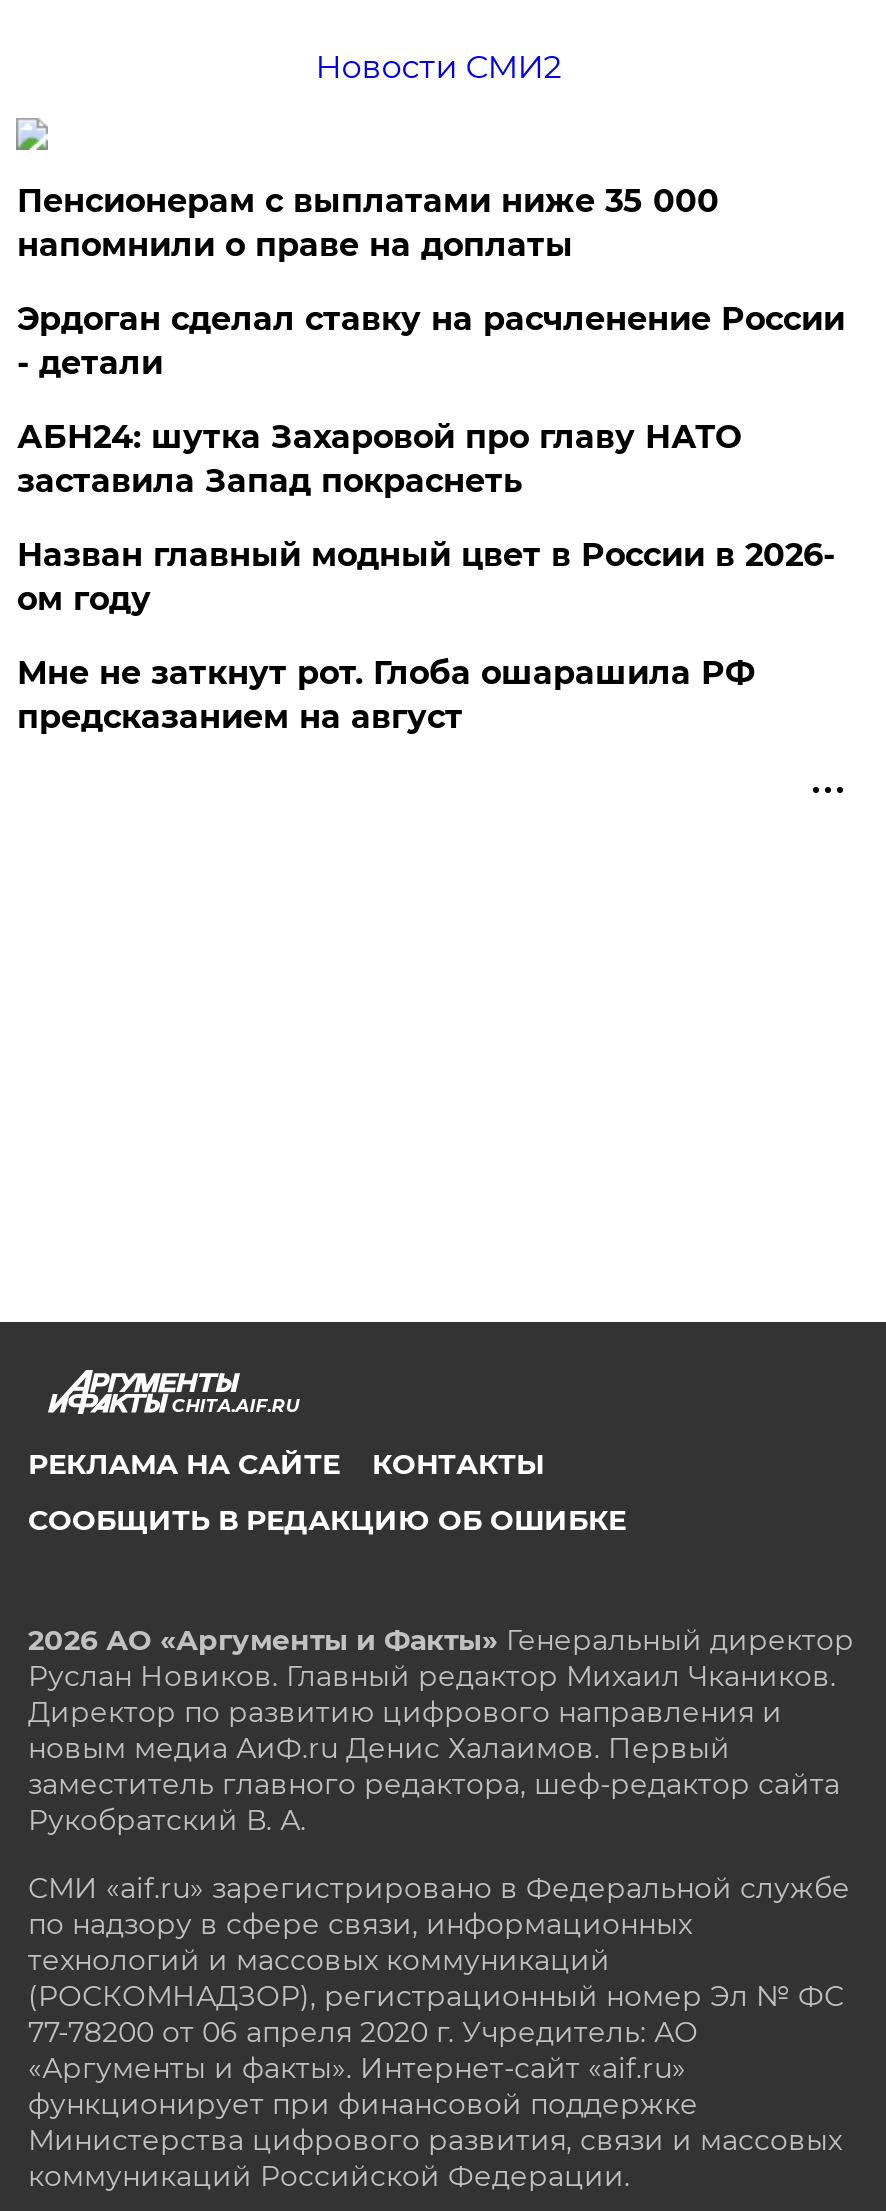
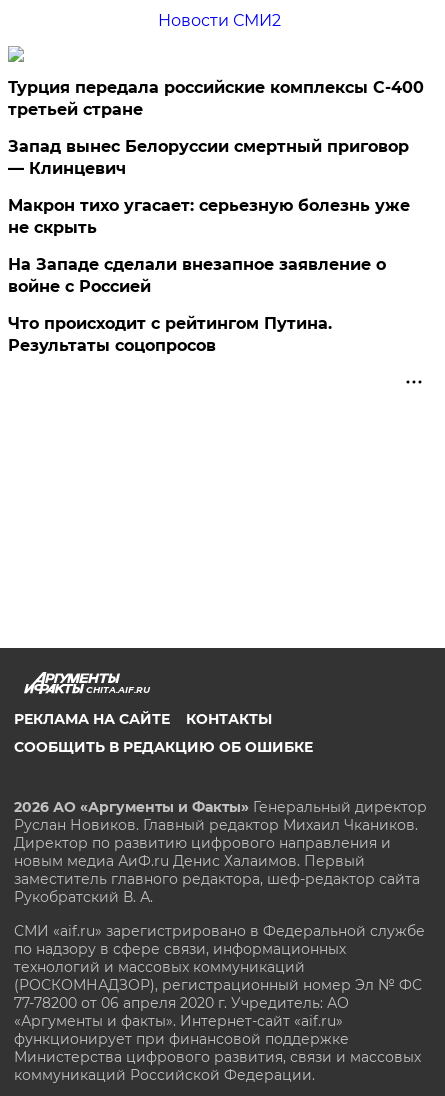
[17,182,719,264] Пенсионерам с выплатами ниже 35 000 | напомнили о праве на доплаты -> [8,78,424,119] Турция передала российские комплексы С-400 | третьей стране
[17,300,845,382] Эрдоган сделал ставку на расчленение России | - детали -> [8,137,409,178] Запад вынес Белоруссии смертный приговор | — Клинцевич
[17,418,741,500] АБН24: шутка Захаровой про главу НАТО | заставила Запад покраснеть -> [8,196,410,237] Макрон тихо угасает: серьезную болезнь уже | не скрыть
[17,536,835,618] Назван главный модный цвет в России в 2026- | ом году -> [8,255,386,296] На Западе сделали внезапное заявление о | войне с Россией
[17,654,755,736] Мне не заткнут рот. Глоба ошарашила РФ | предсказанием на август -> [8,314,332,355] Что происходит с рейтингом Путина. | Результаты соцопросов

